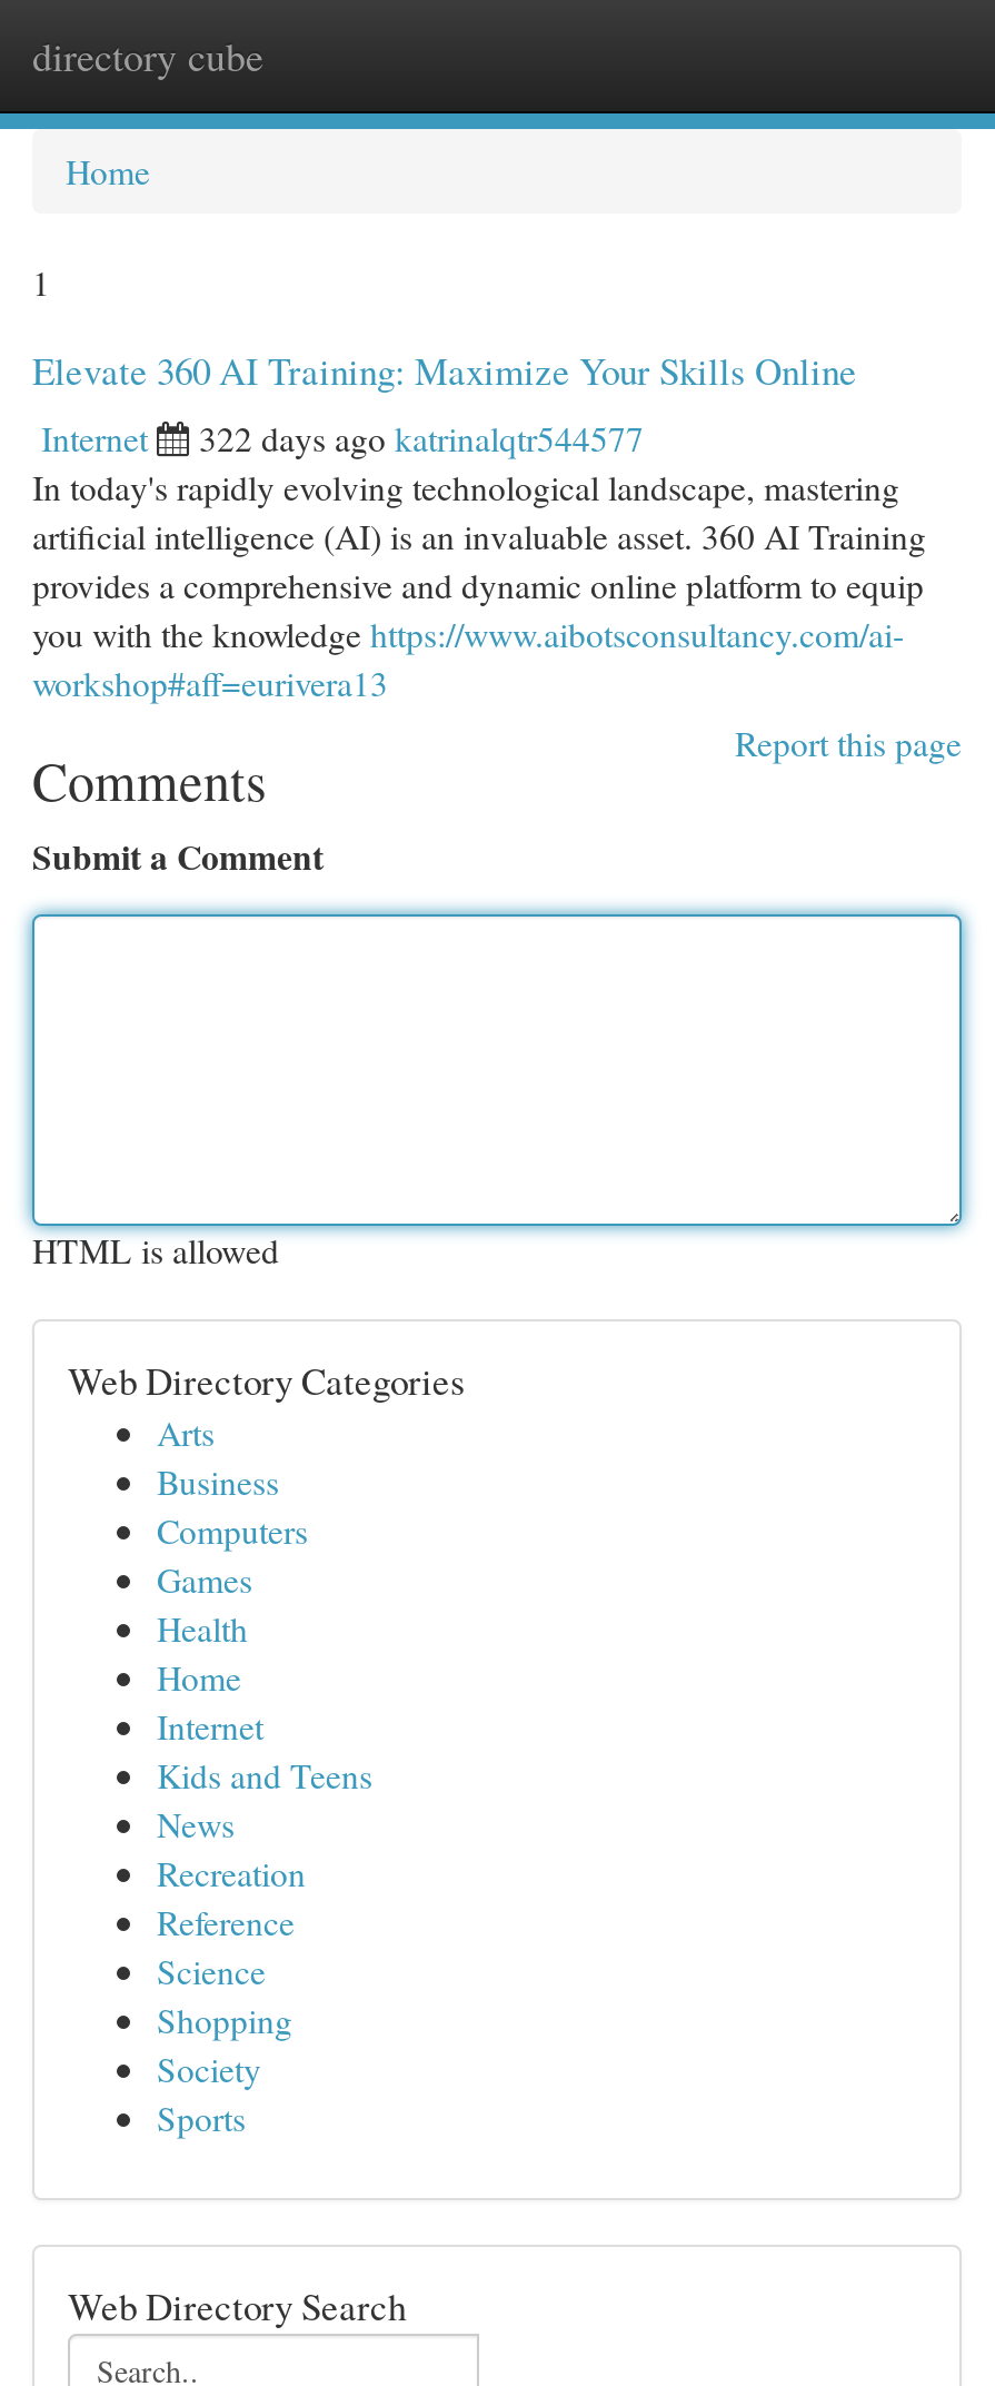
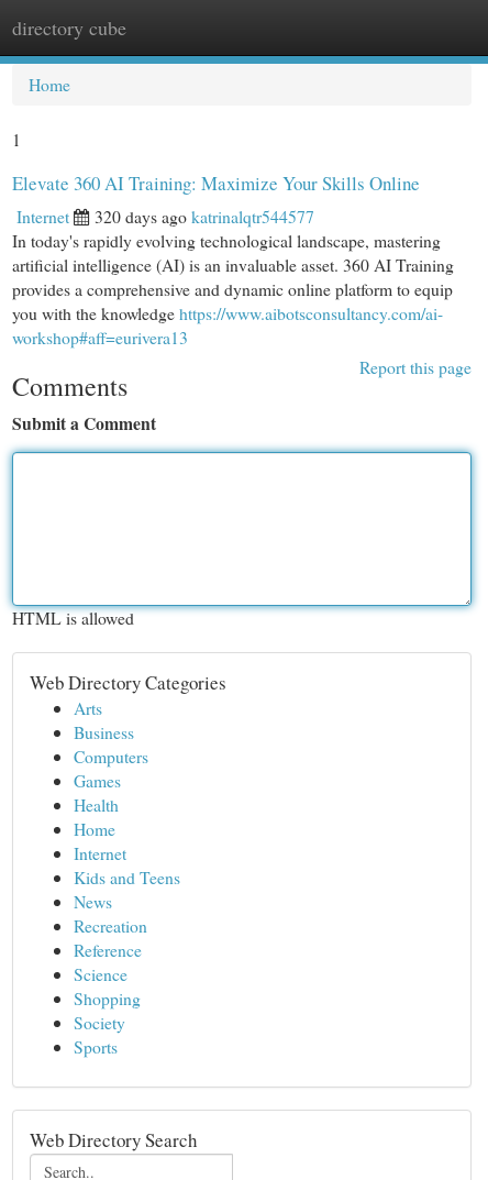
[199,414,644,461] 322 days ago katrinalqtr544577 -> [95,205,314,228] 320 days ago katrinalqtr544577

